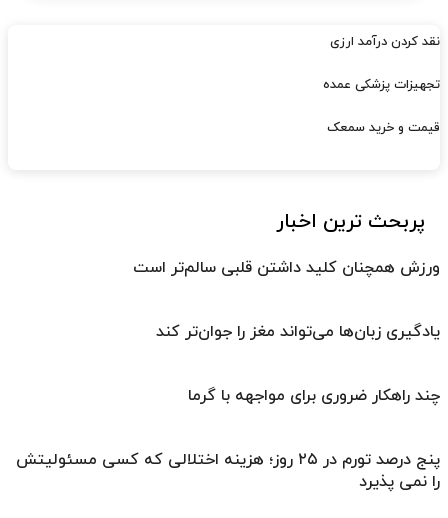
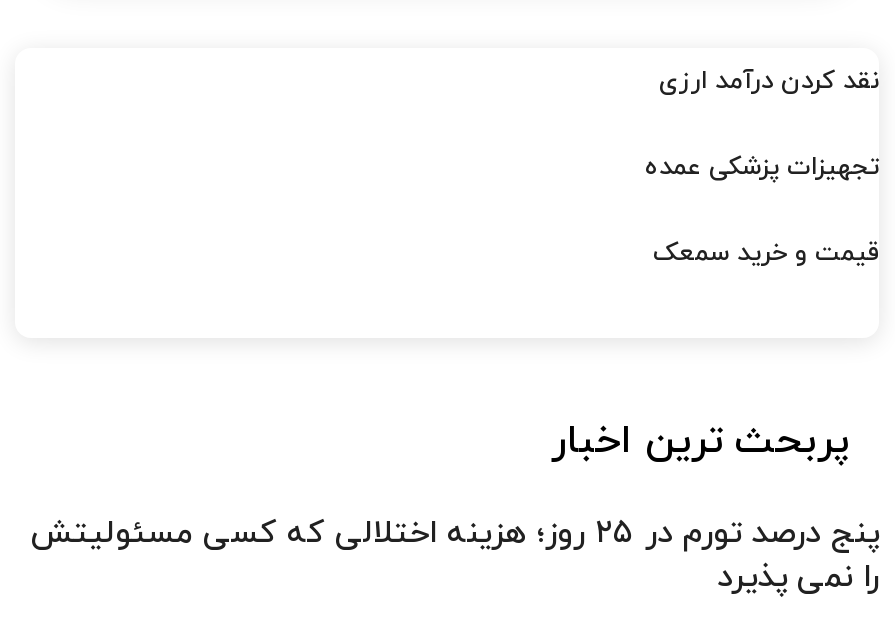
[133,257,440,407] ورزش همچنان کلید داشتن قلبی سالم‌تر است | یادگیری زبان‌ها می‌تواند مغز را جوان‌تر کند | چند راهکار ضروری برای مواجهه با گرما -> none

